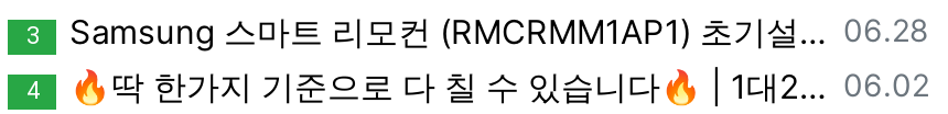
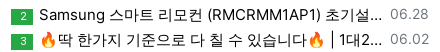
[26,21,37,49] 3 -> [19,9,24,22] 2
[26,76,37,104] 4 -> [19,34,24,47] 3

